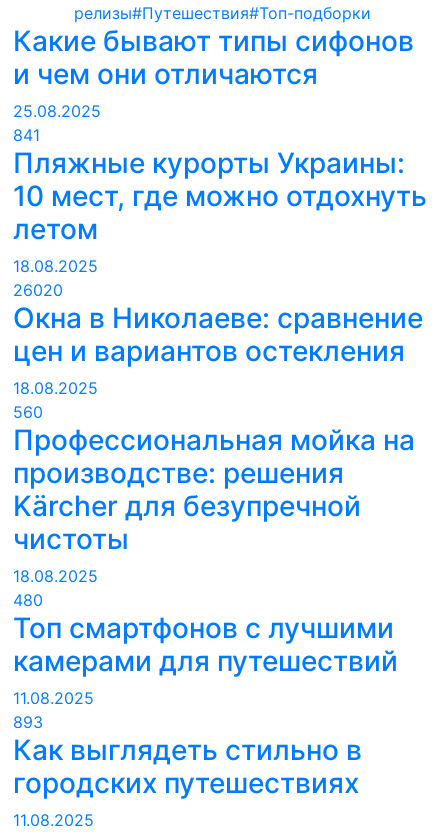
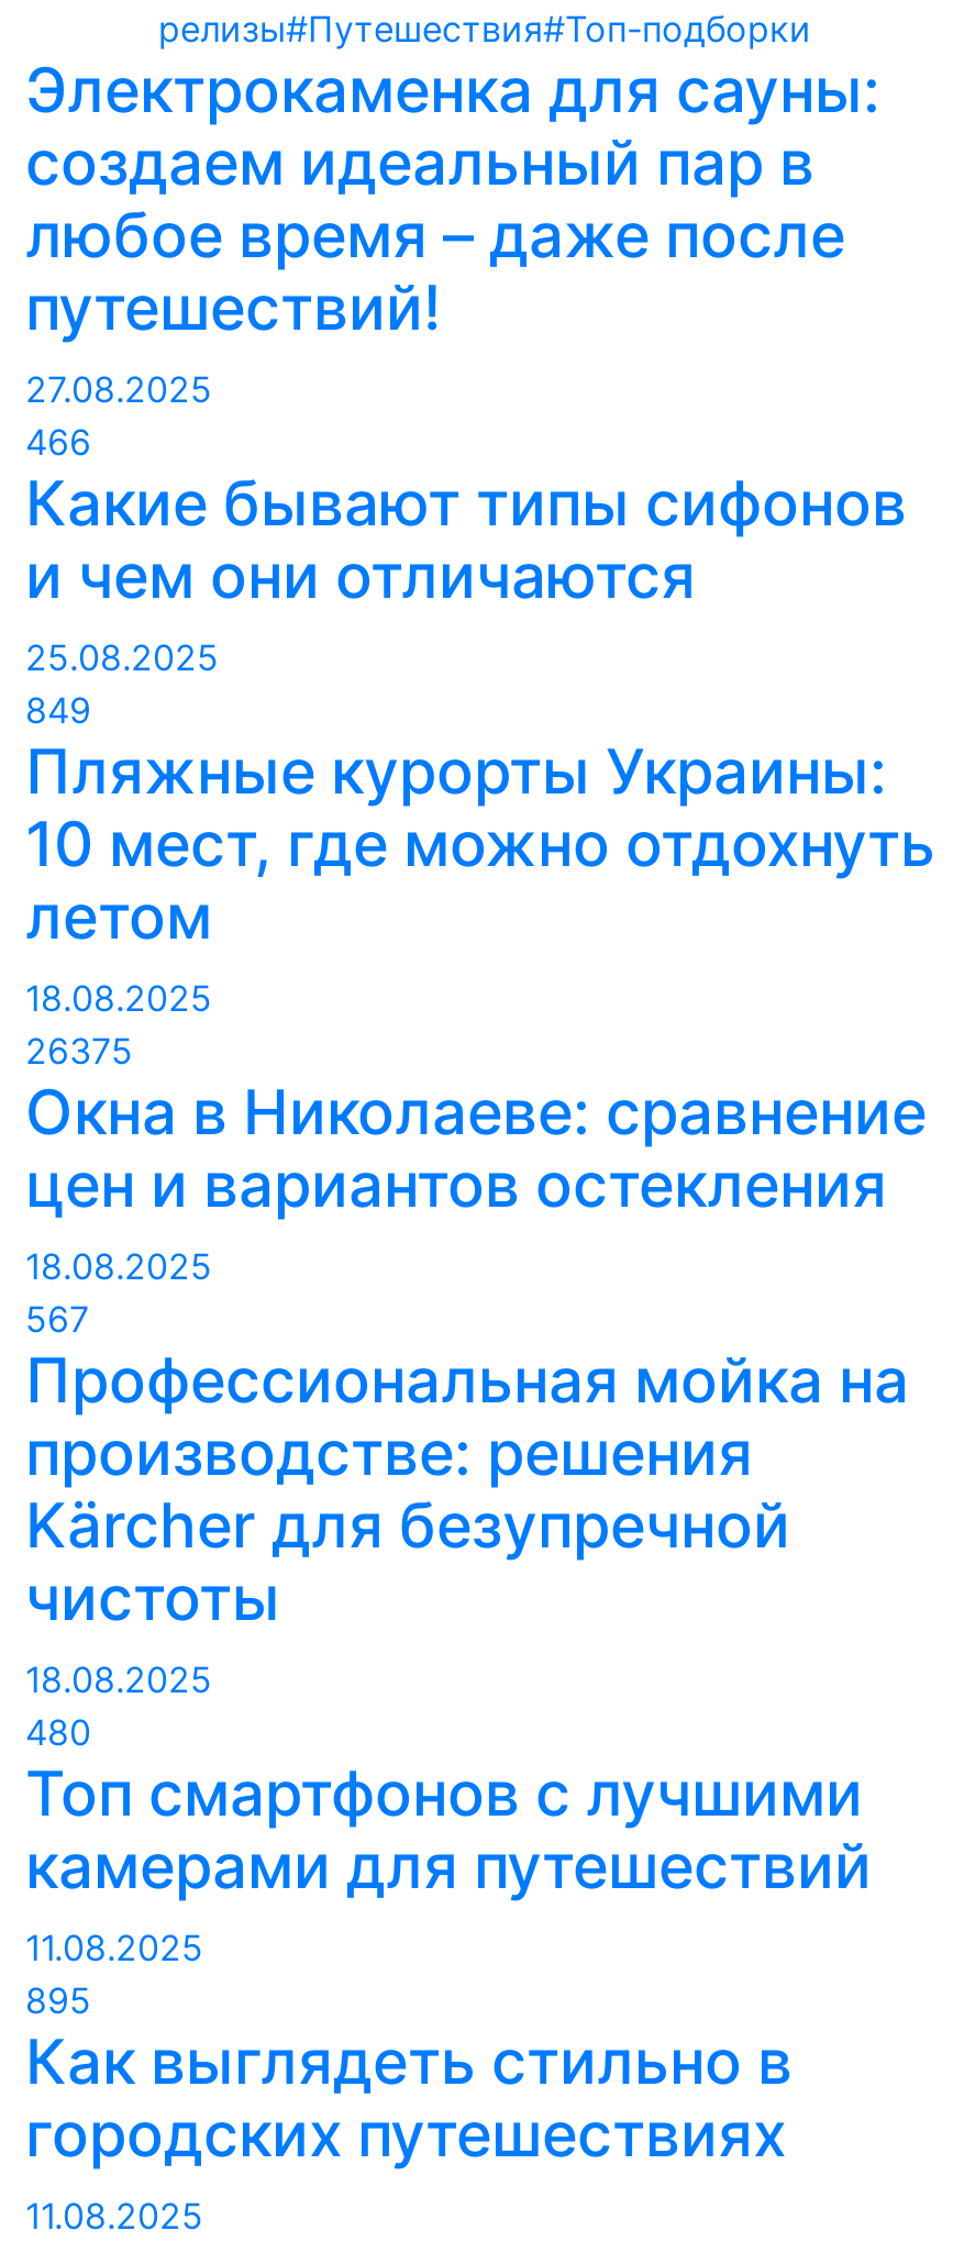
none -> [25,53,880,464] Электрокаменка для сауны: | создаем идеальный пар в | любое время – даже после | путешествий! | 27.08.2025 | 466
[13,125,40,145] 841 -> [25,689,91,733] 849
[13,280,63,300] 26020 -> [25,1029,133,1073] 26375
[13,402,43,422] 560 -> [25,1298,89,1341] 567
[13,712,43,732] 893 -> [25,1979,91,2023] 895

